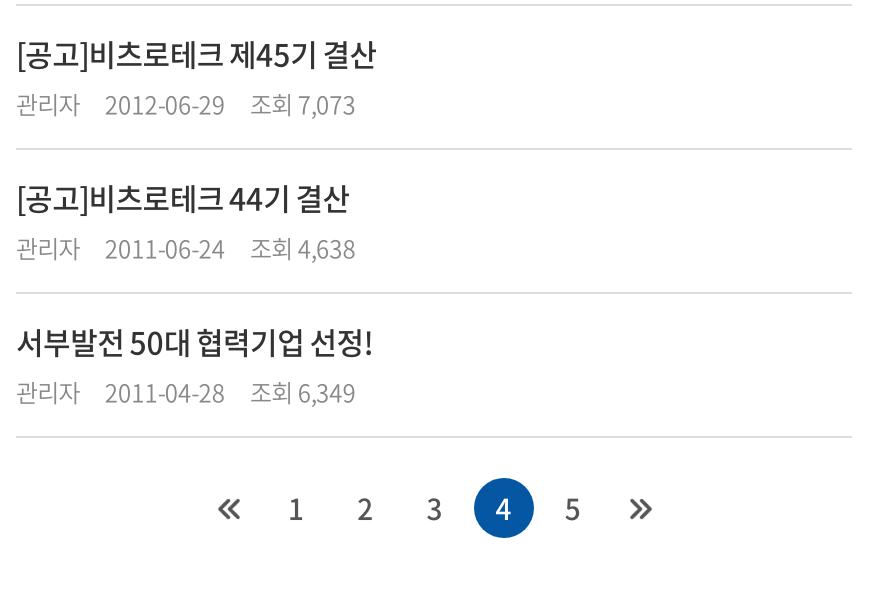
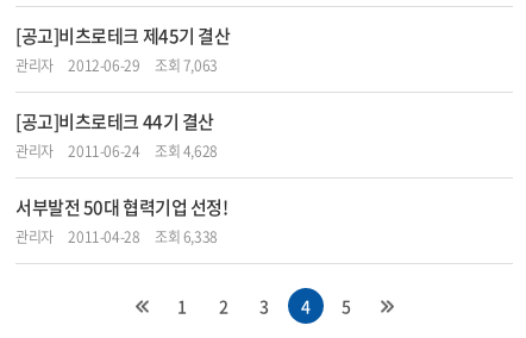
[16,86,356,122] 관리자 2012-06-29 조회 7,073 -> [15,55,218,76] 관리자 2012-06-29 조회 7,063
[16,230,356,266] 관리자 2011-06-24 조회 4,638 -> [15,140,218,162] 관리자 2011-06-24 조회 4,628
[16,374,356,410] 관리자 2011-04-28 조회 6,349 -> [15,226,218,248] 관리자 2011-04-28 조회 6,338

